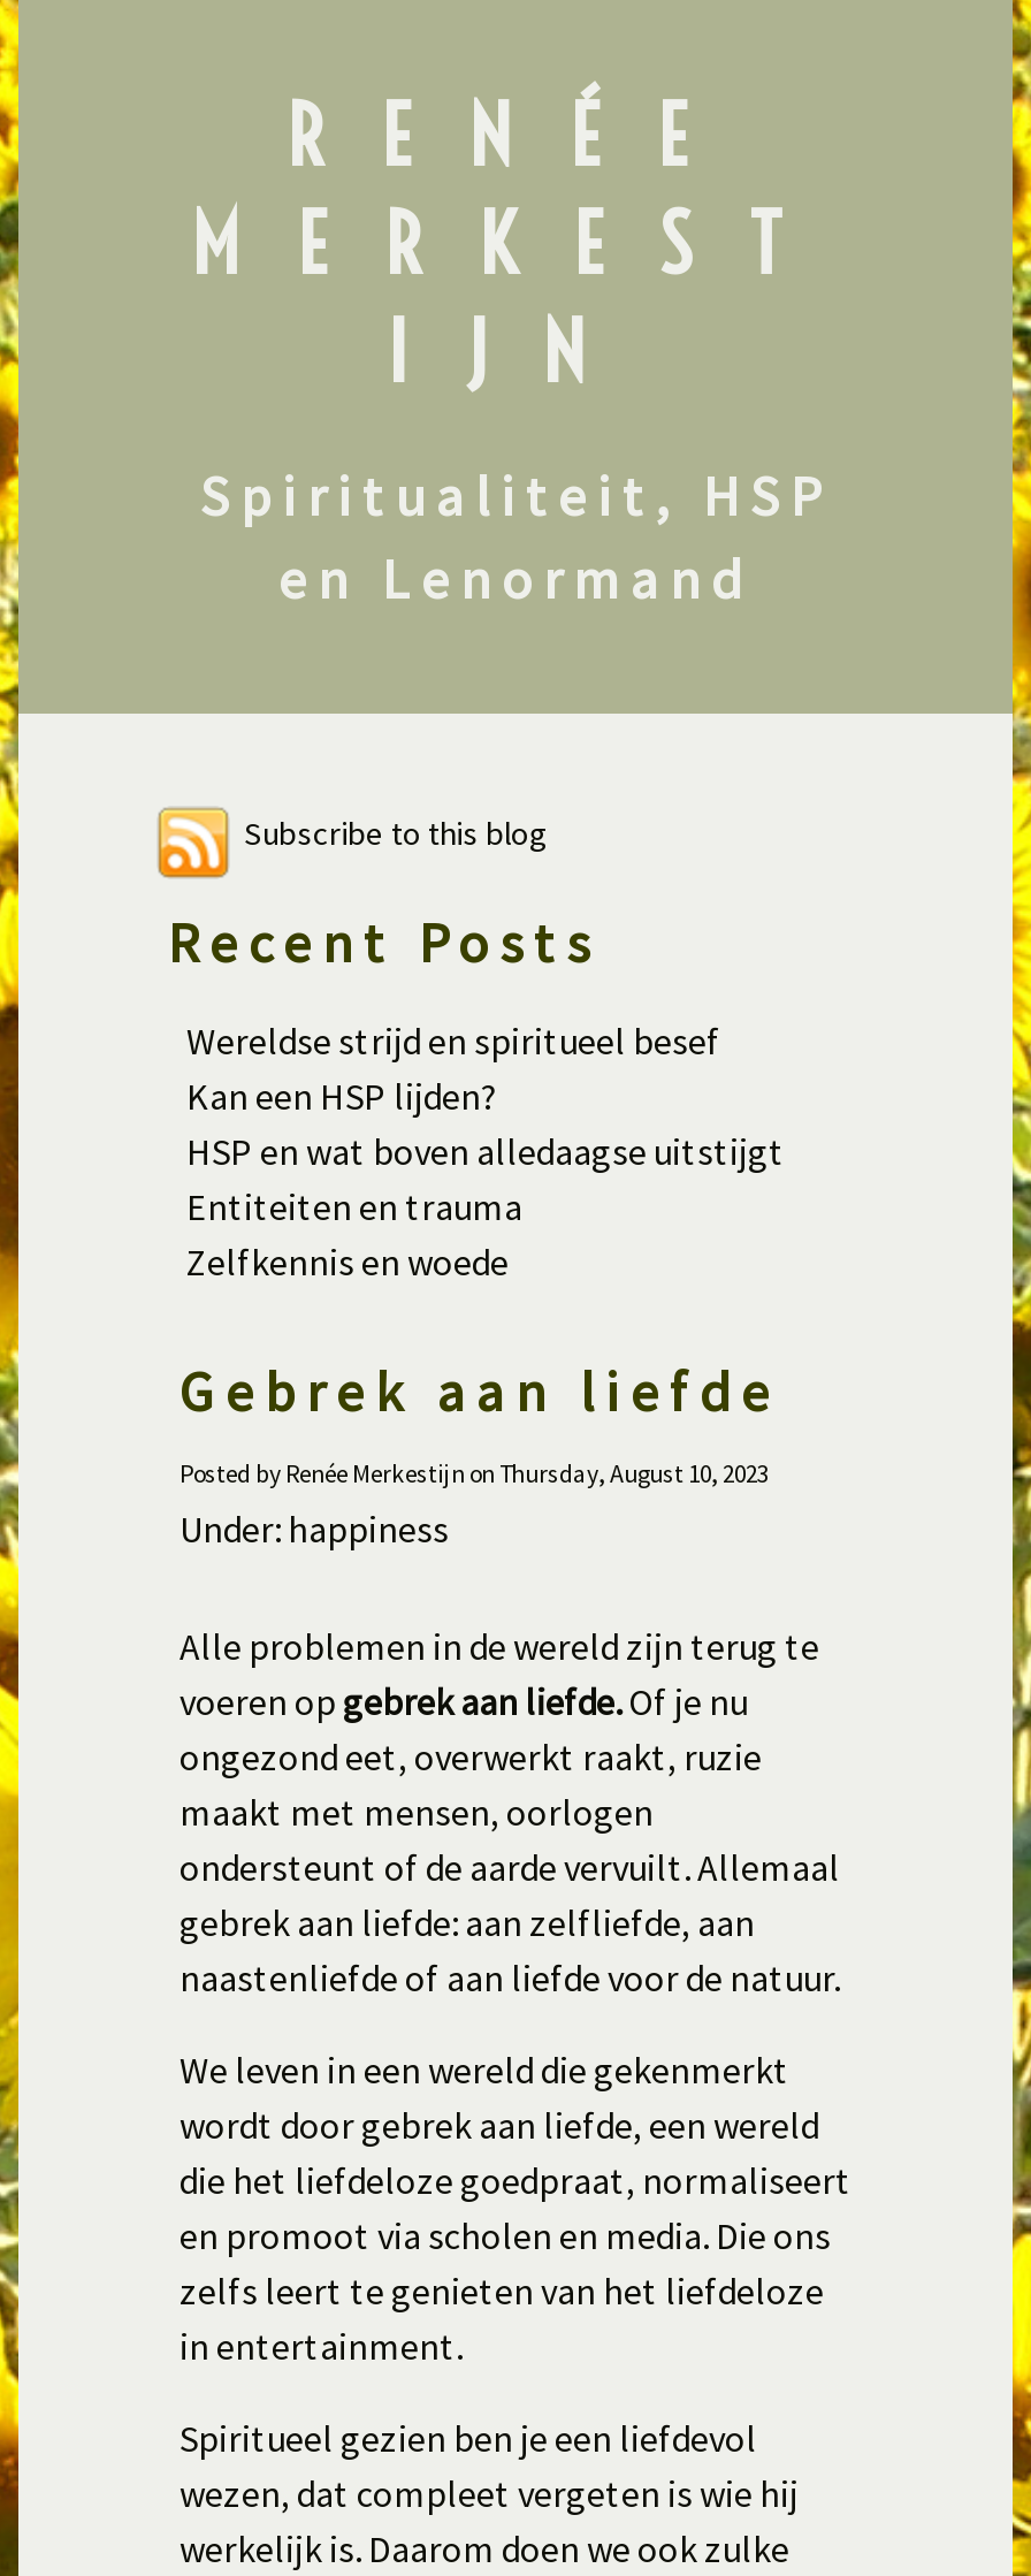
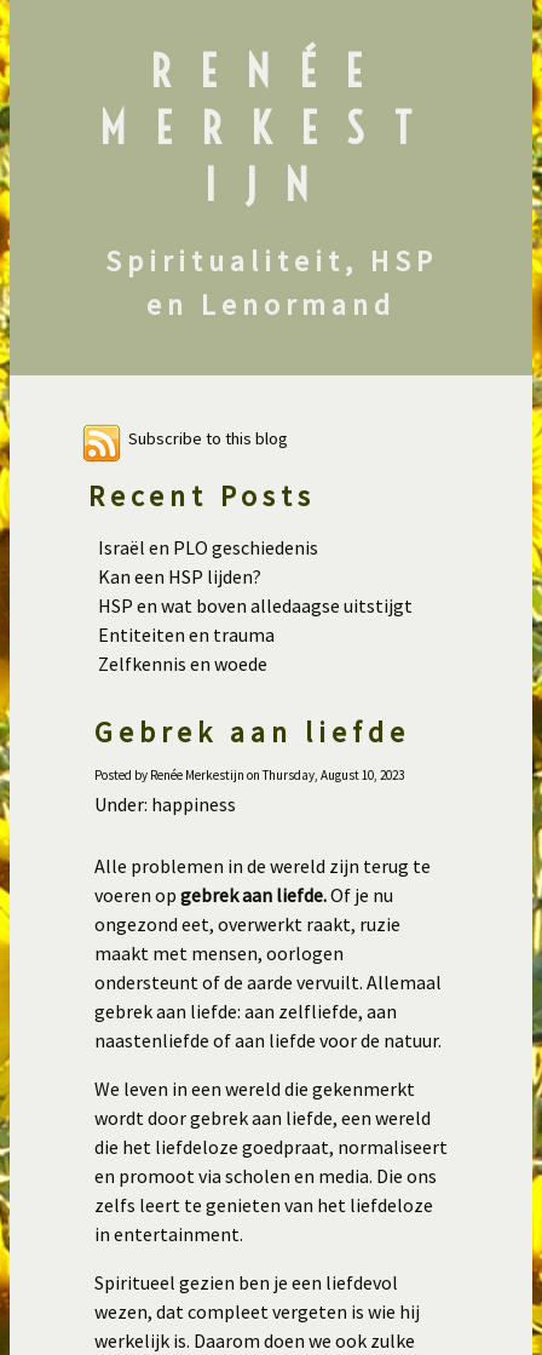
[186,1016,720,1062] Wereldse strijd en spiritueel besef -> [98,535,318,559] Israël en PLO geschiedenis

